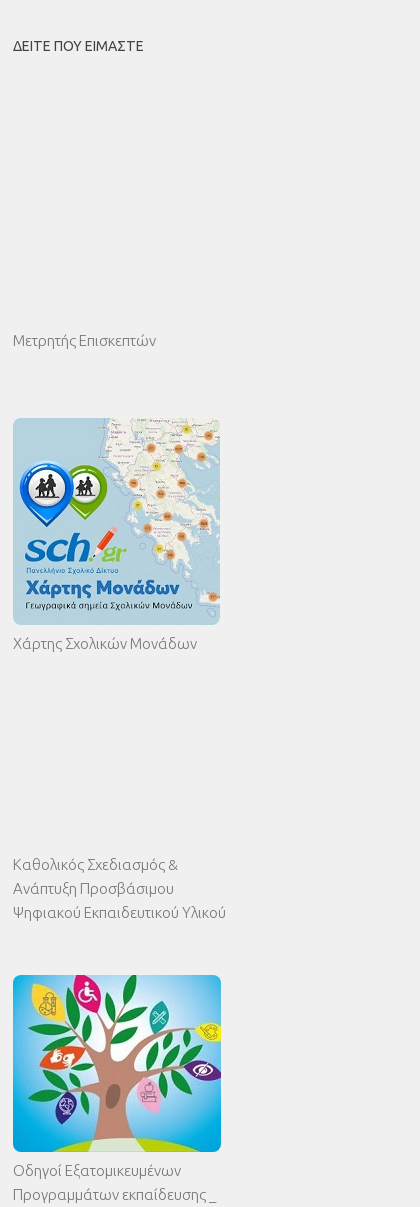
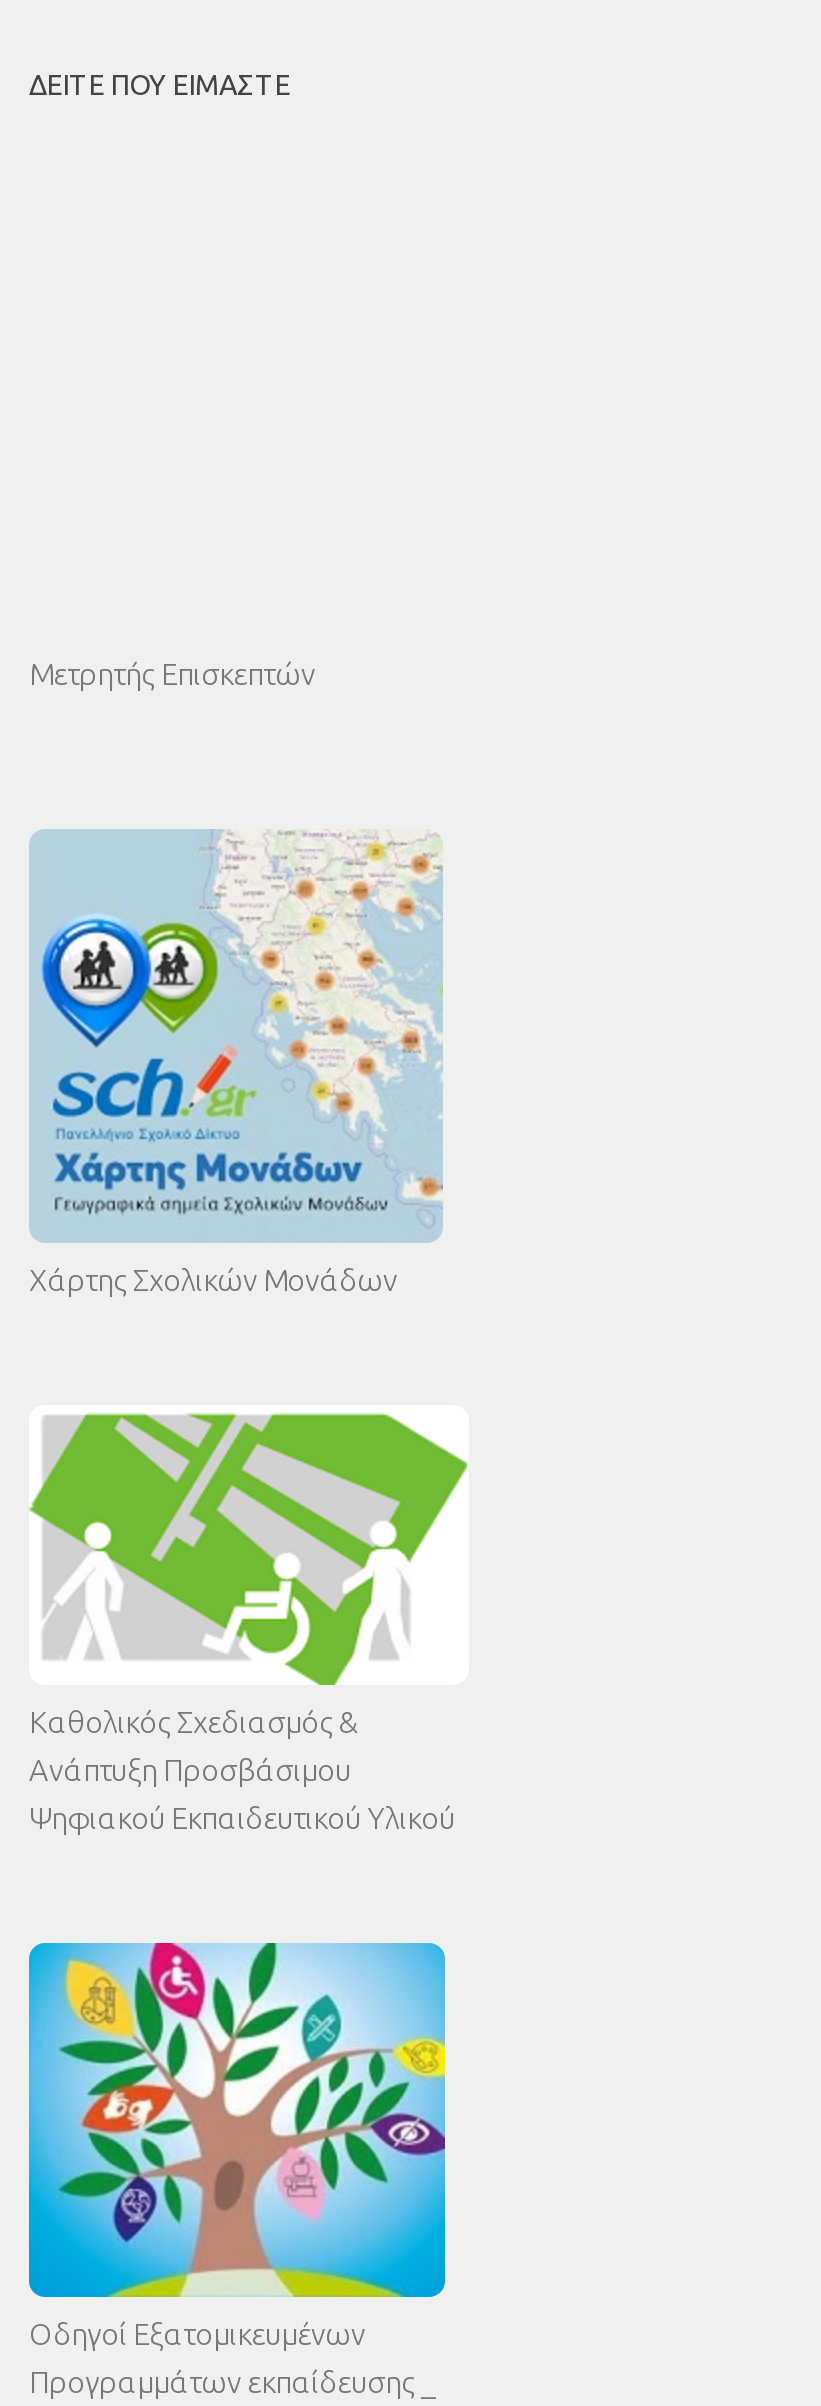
none -> [29,1412,469,1688] [image]

